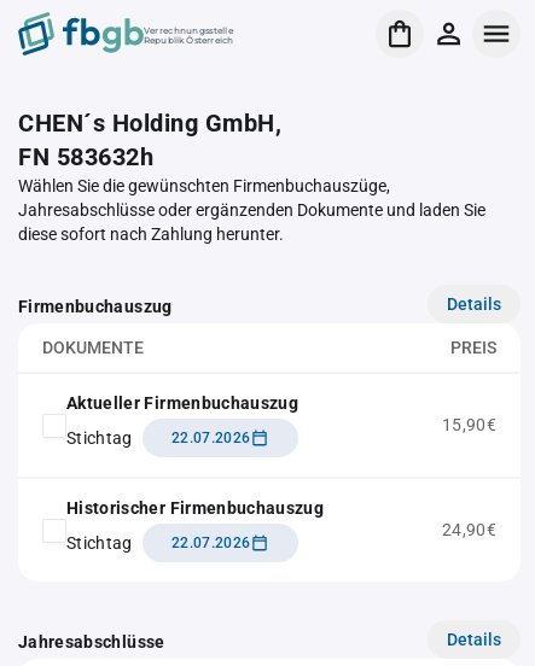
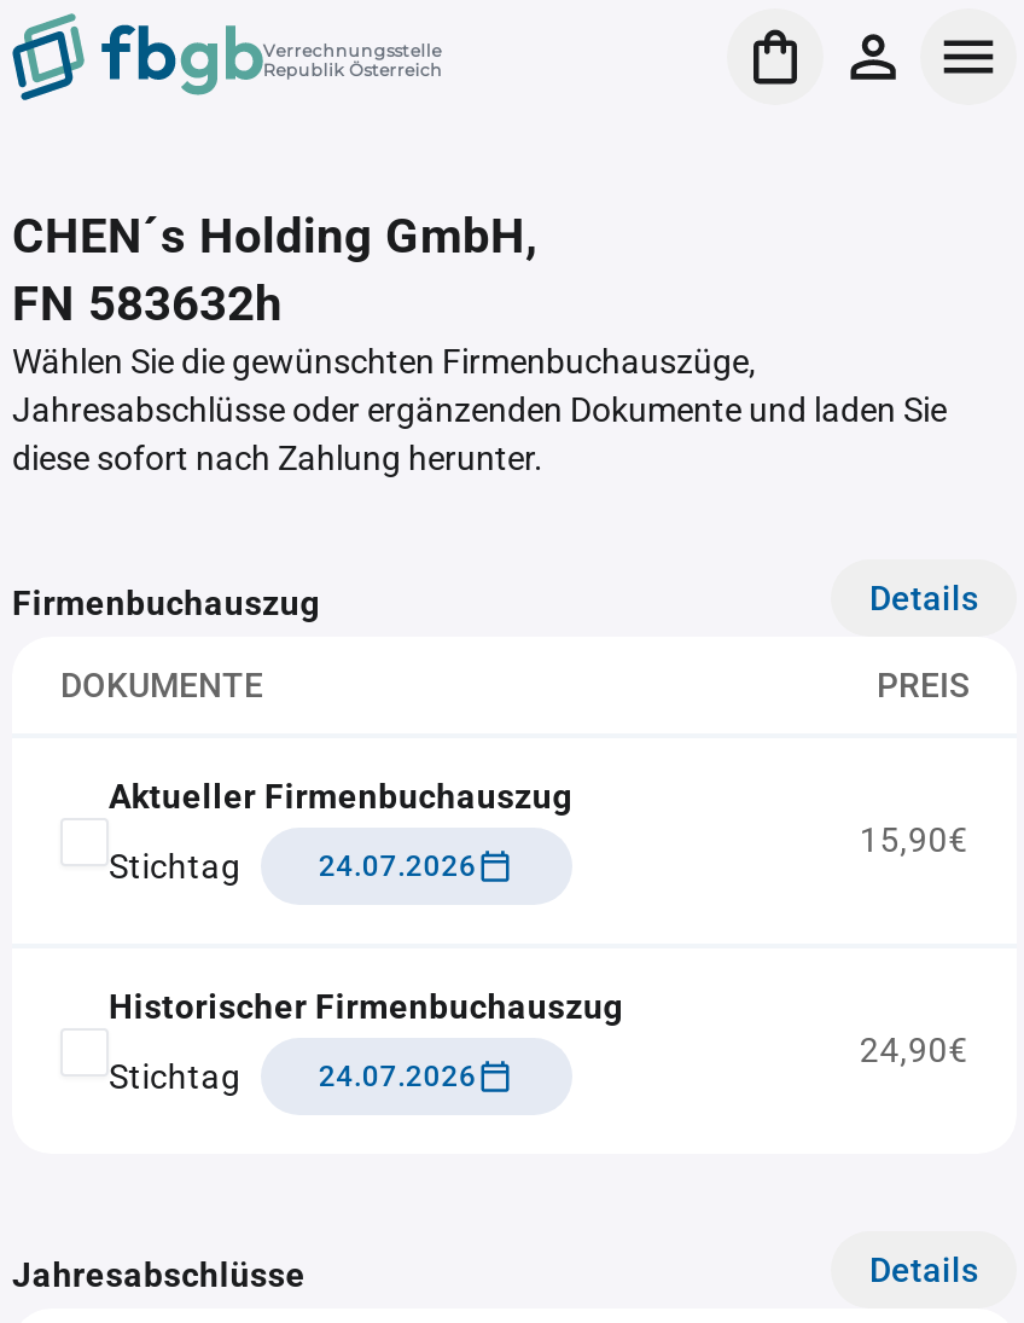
[171,430,250,446] 22.07.2026 -> [318,849,476,883] 24.07.2026
[171,534,250,551] 22.07.2026 -> [318,1060,476,1093] 24.07.2026

